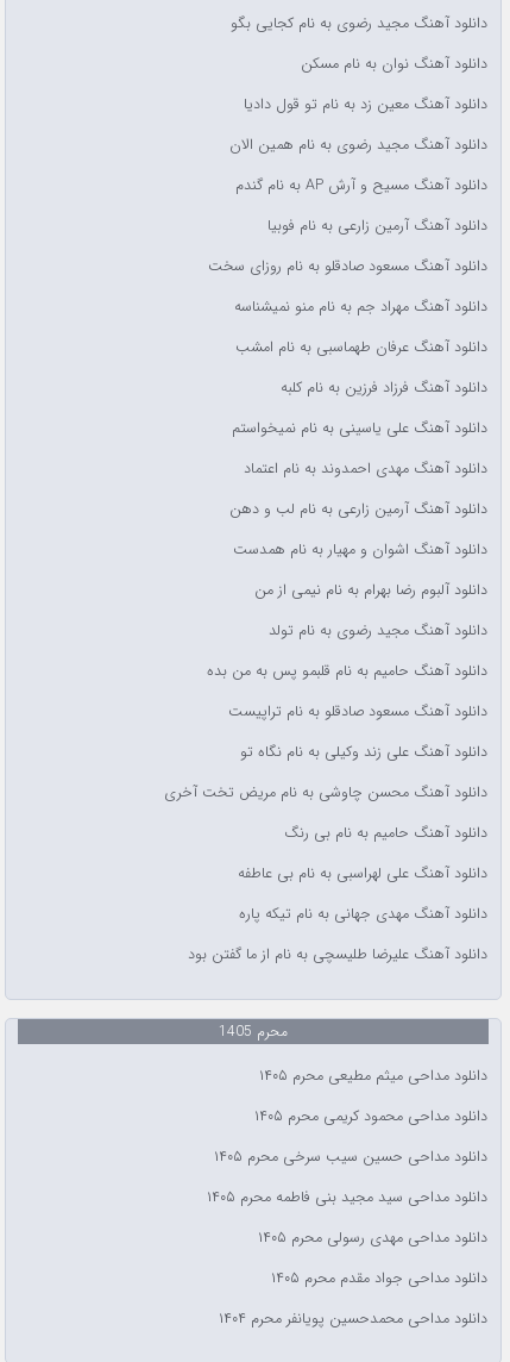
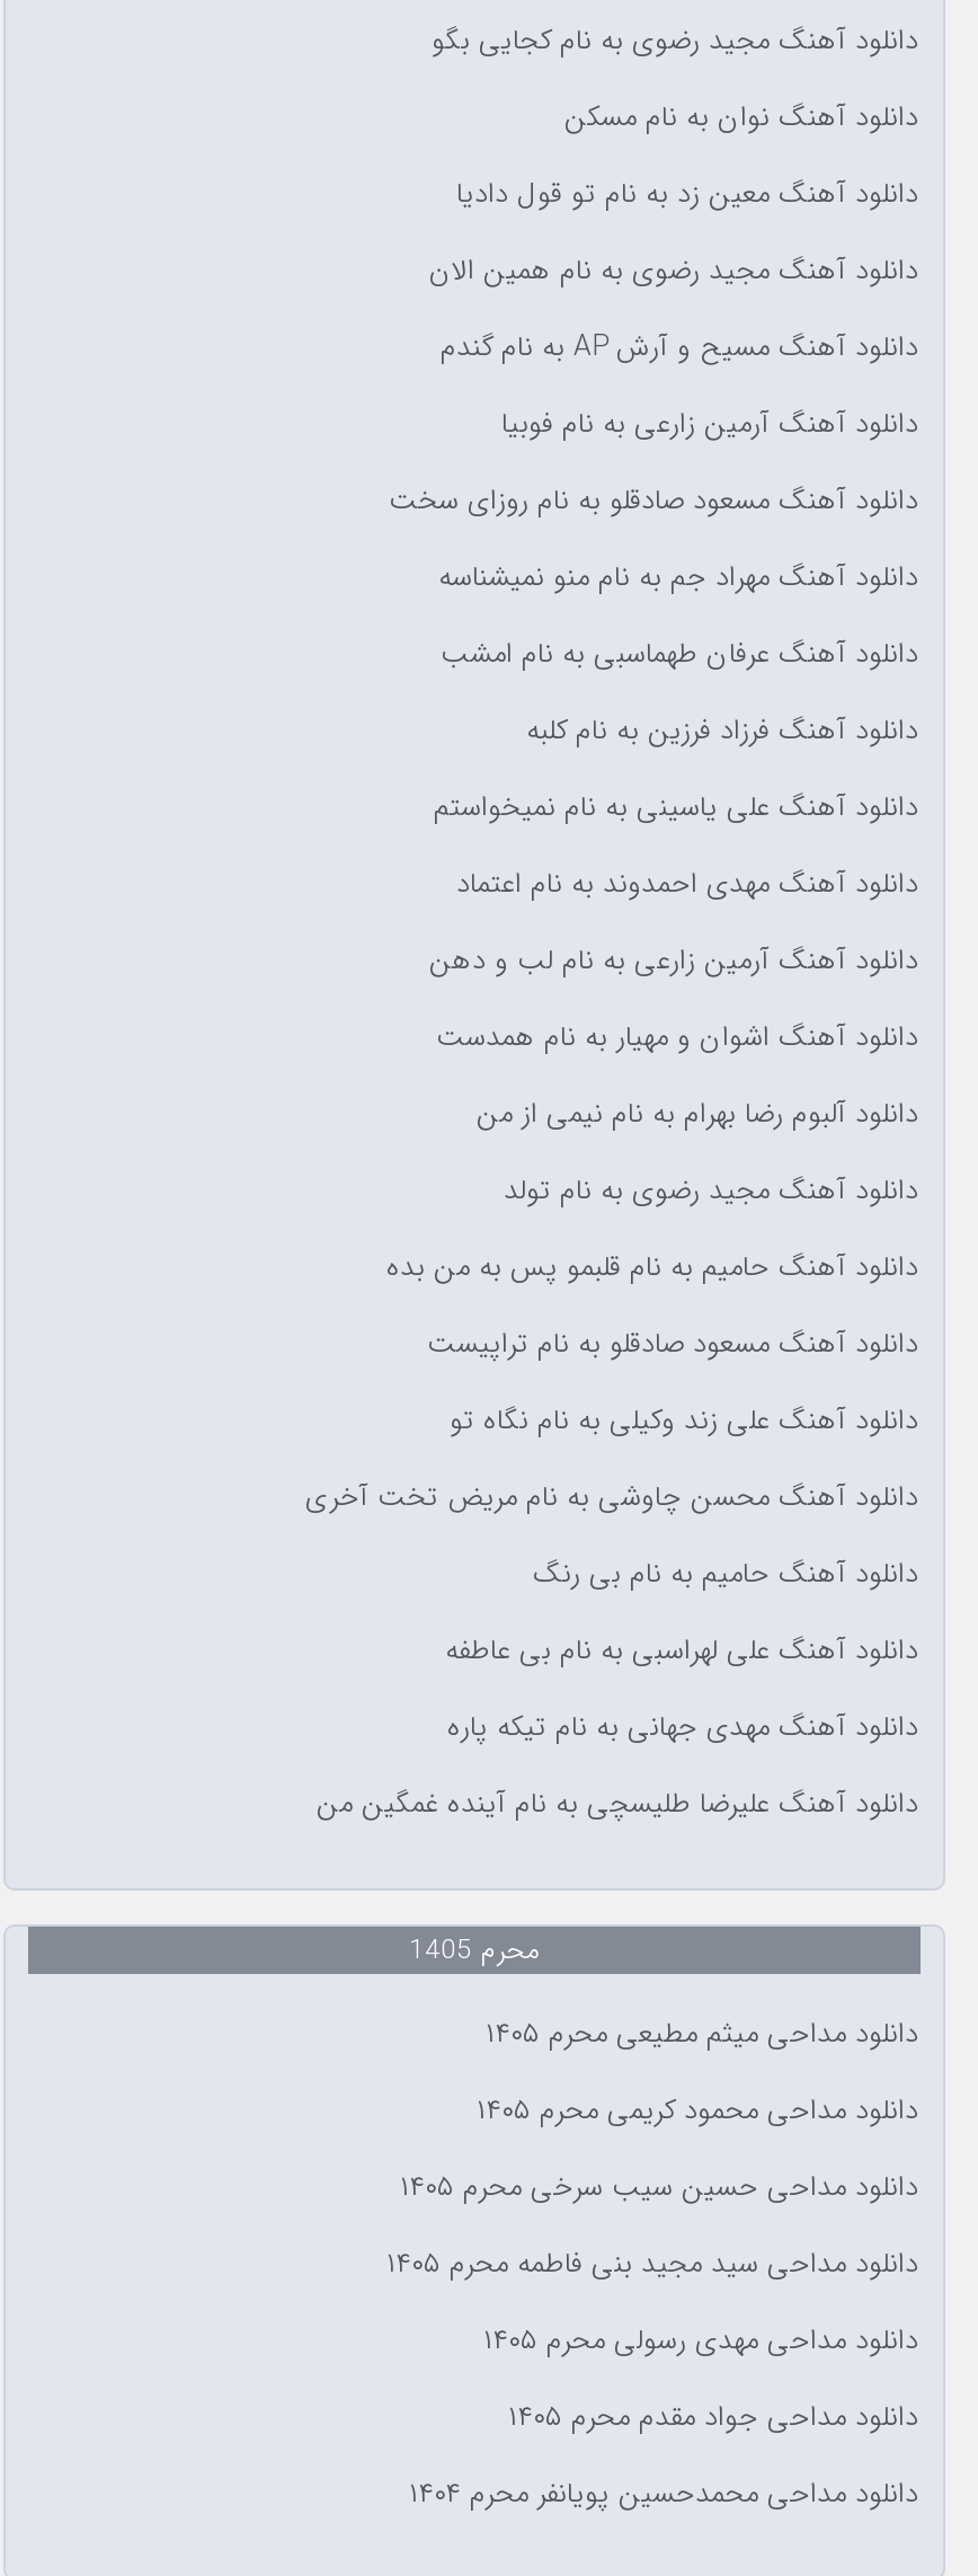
[188,943,487,967] دانلود آهنگ علیرضا طلیسچی به نام از ما گفتن بود -> [317,1782,918,1827] دانلود آهنگ علیرضا طلیسچی به نام آینده غمگین من

